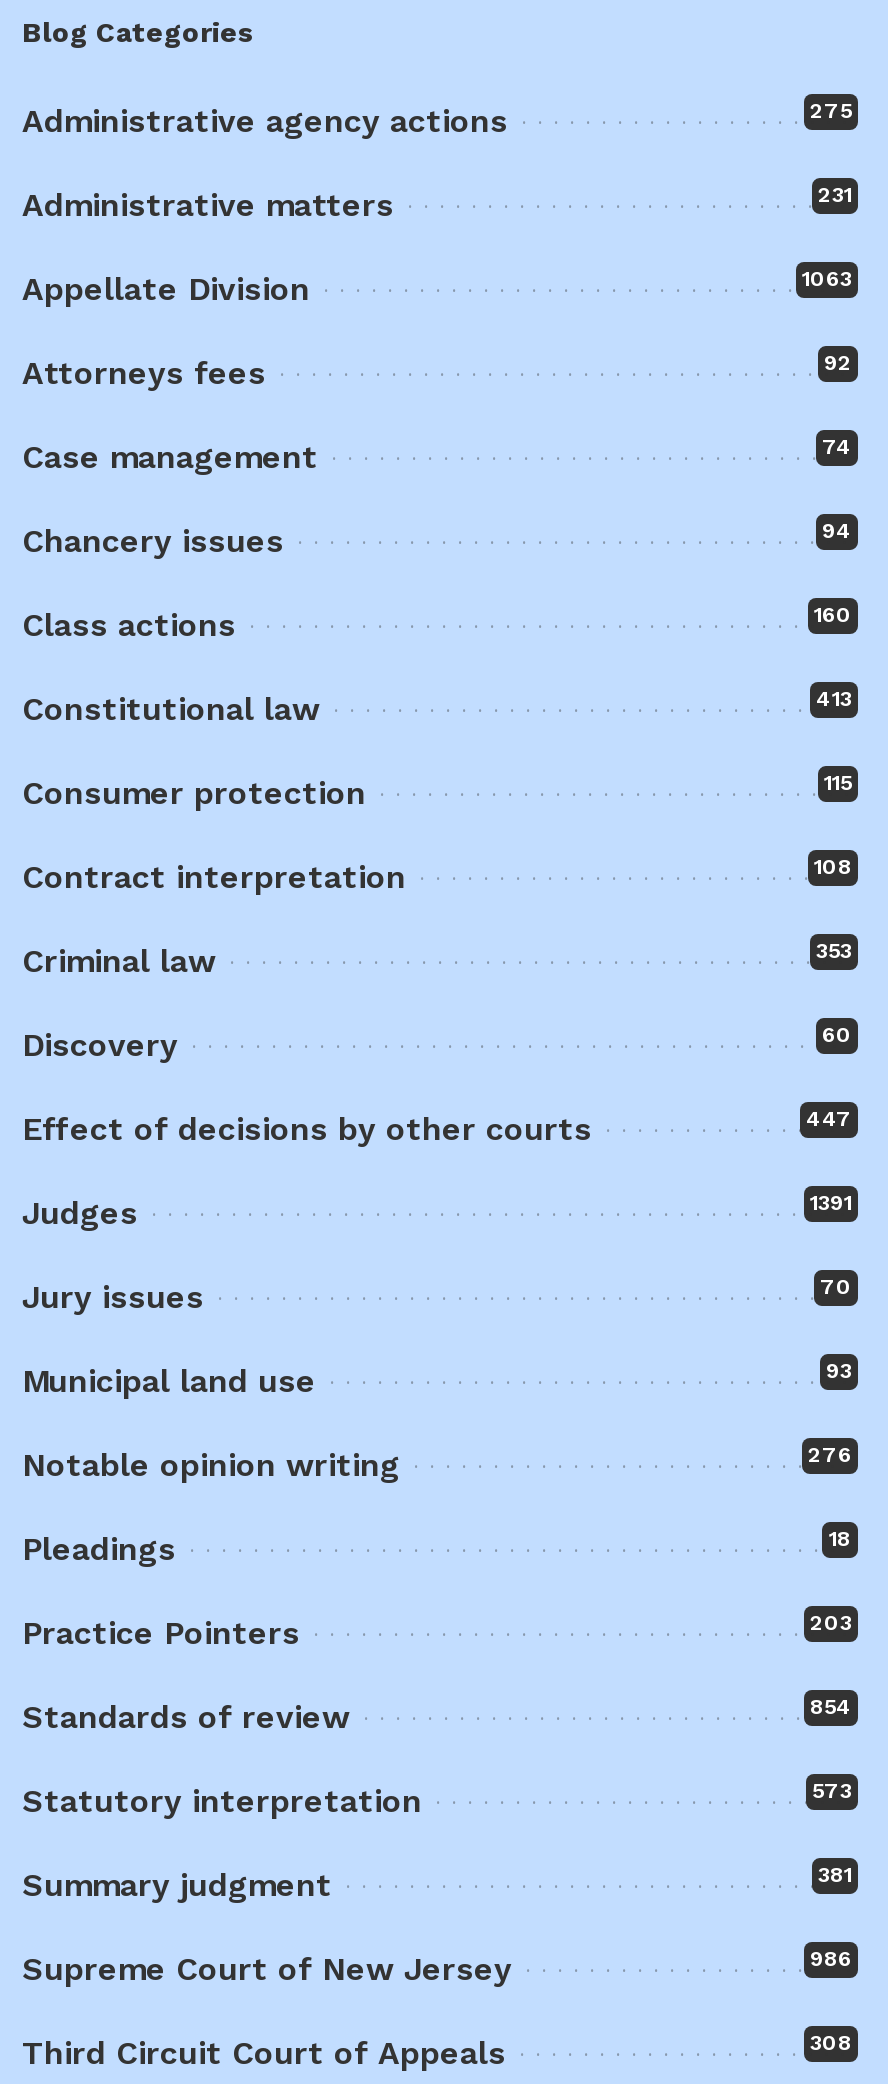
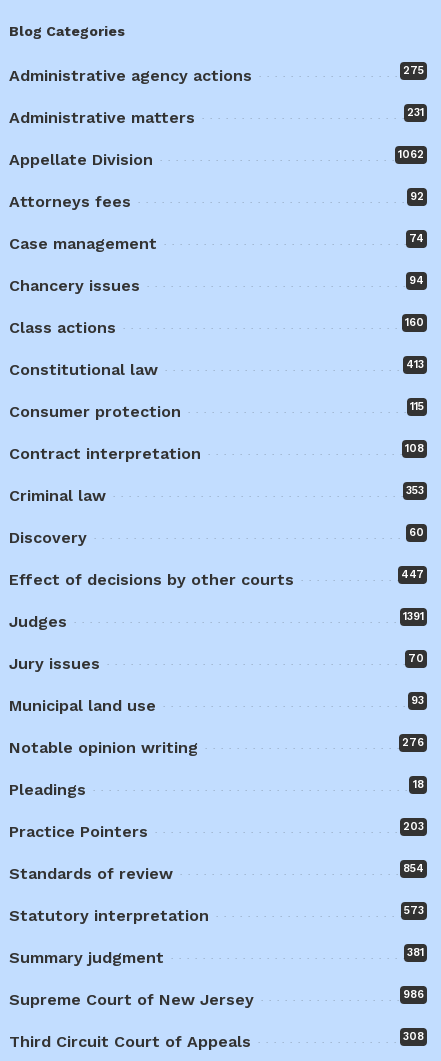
[802,266,852,292] 1063 -> [398,148,424,161] 1062

